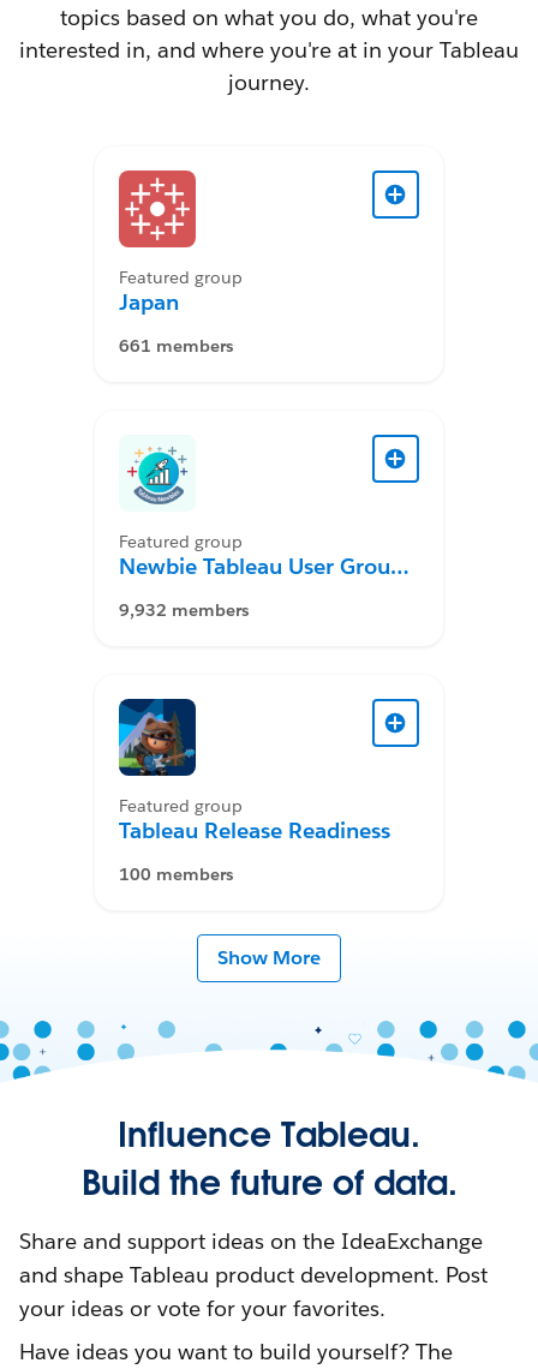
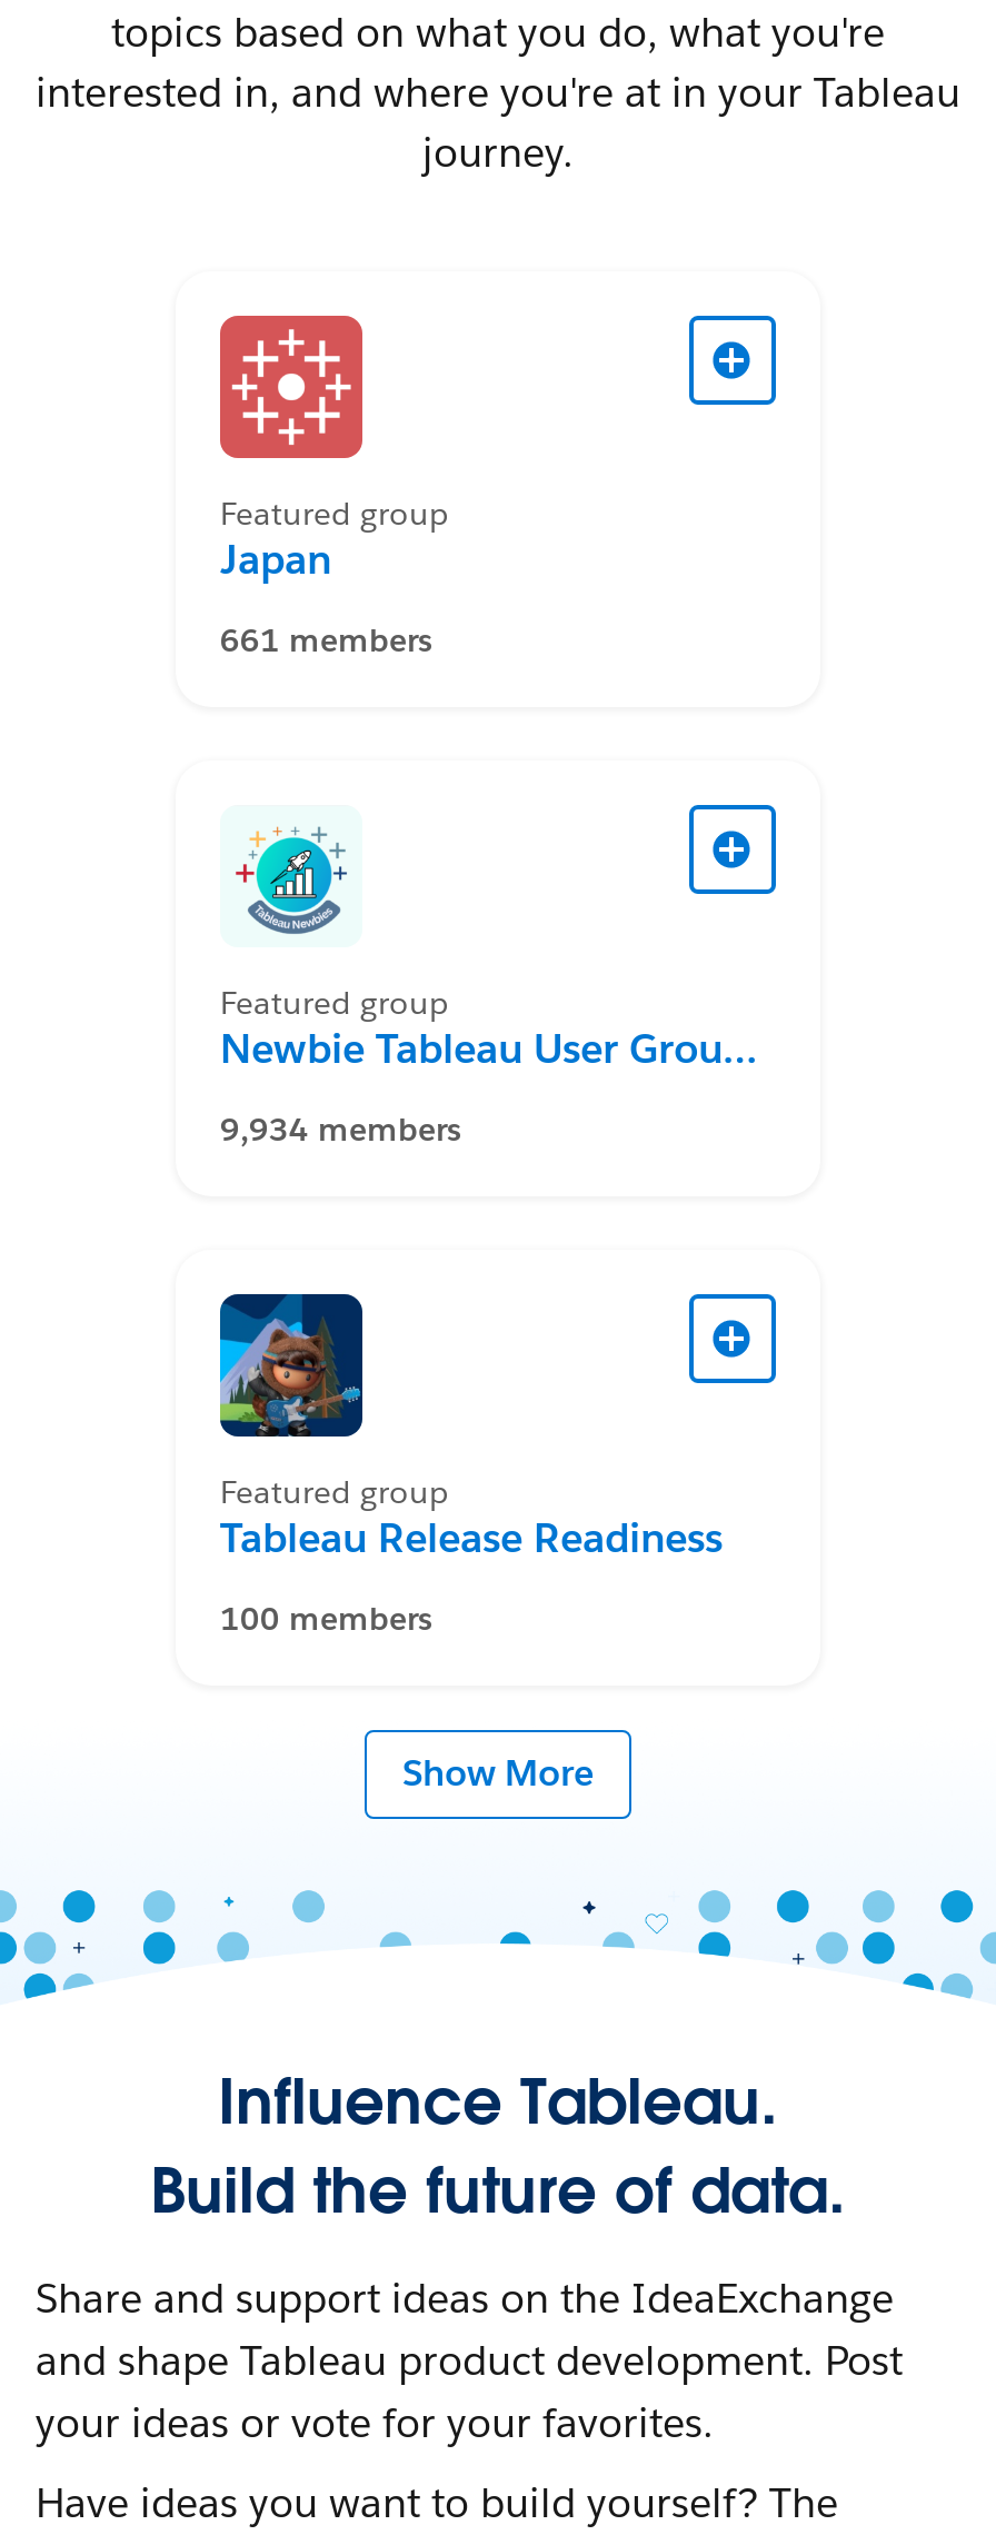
[119,599,249,621] 9,932 members -> [220,1110,460,1150] 9,934 members

